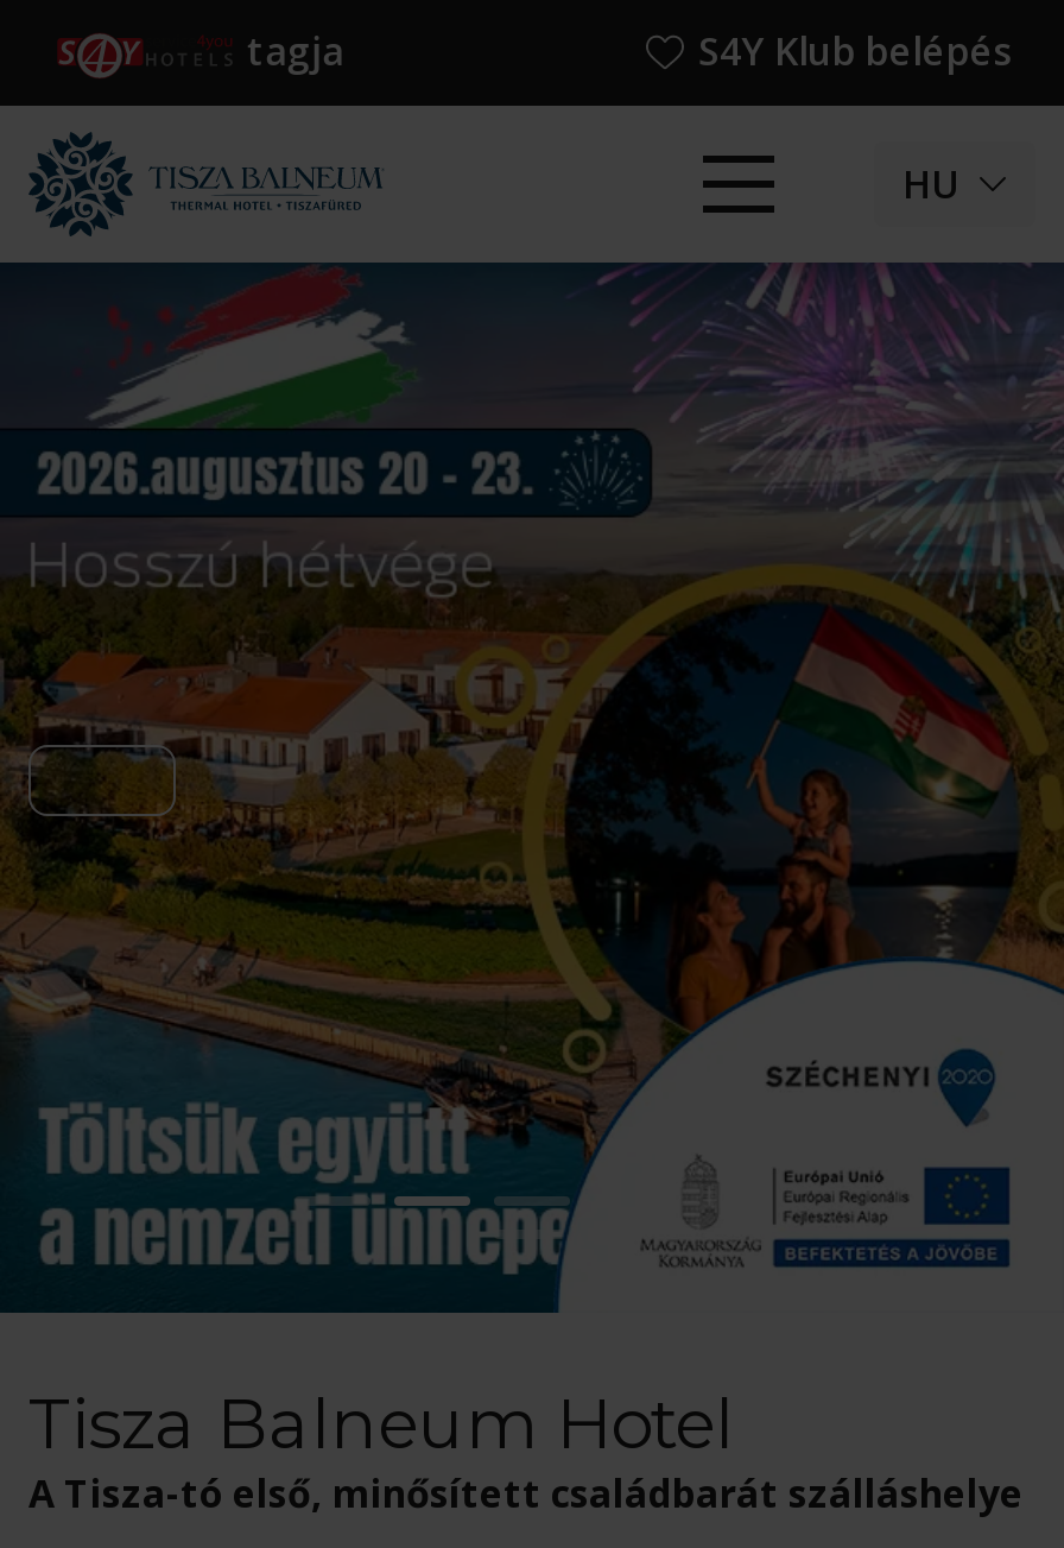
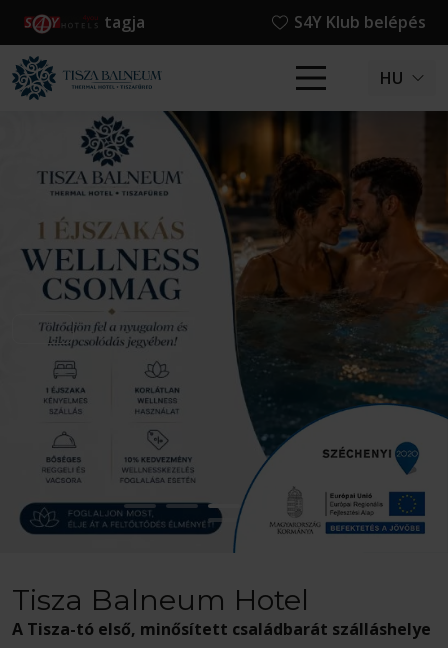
[7,260,1057,1315] [image] -> [3,111,445,553] [image]

